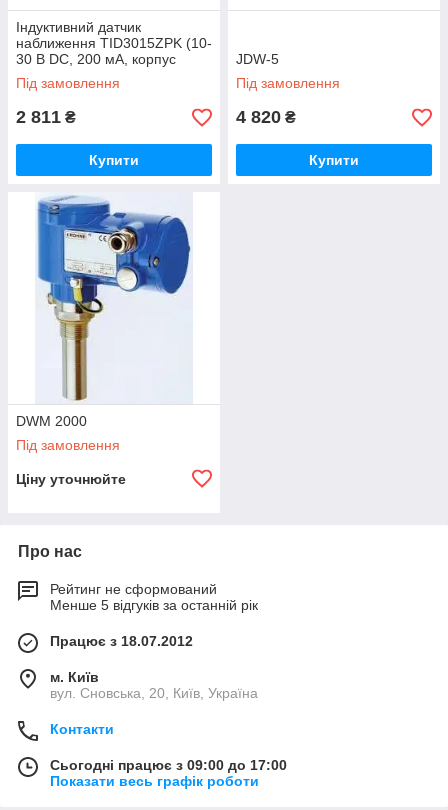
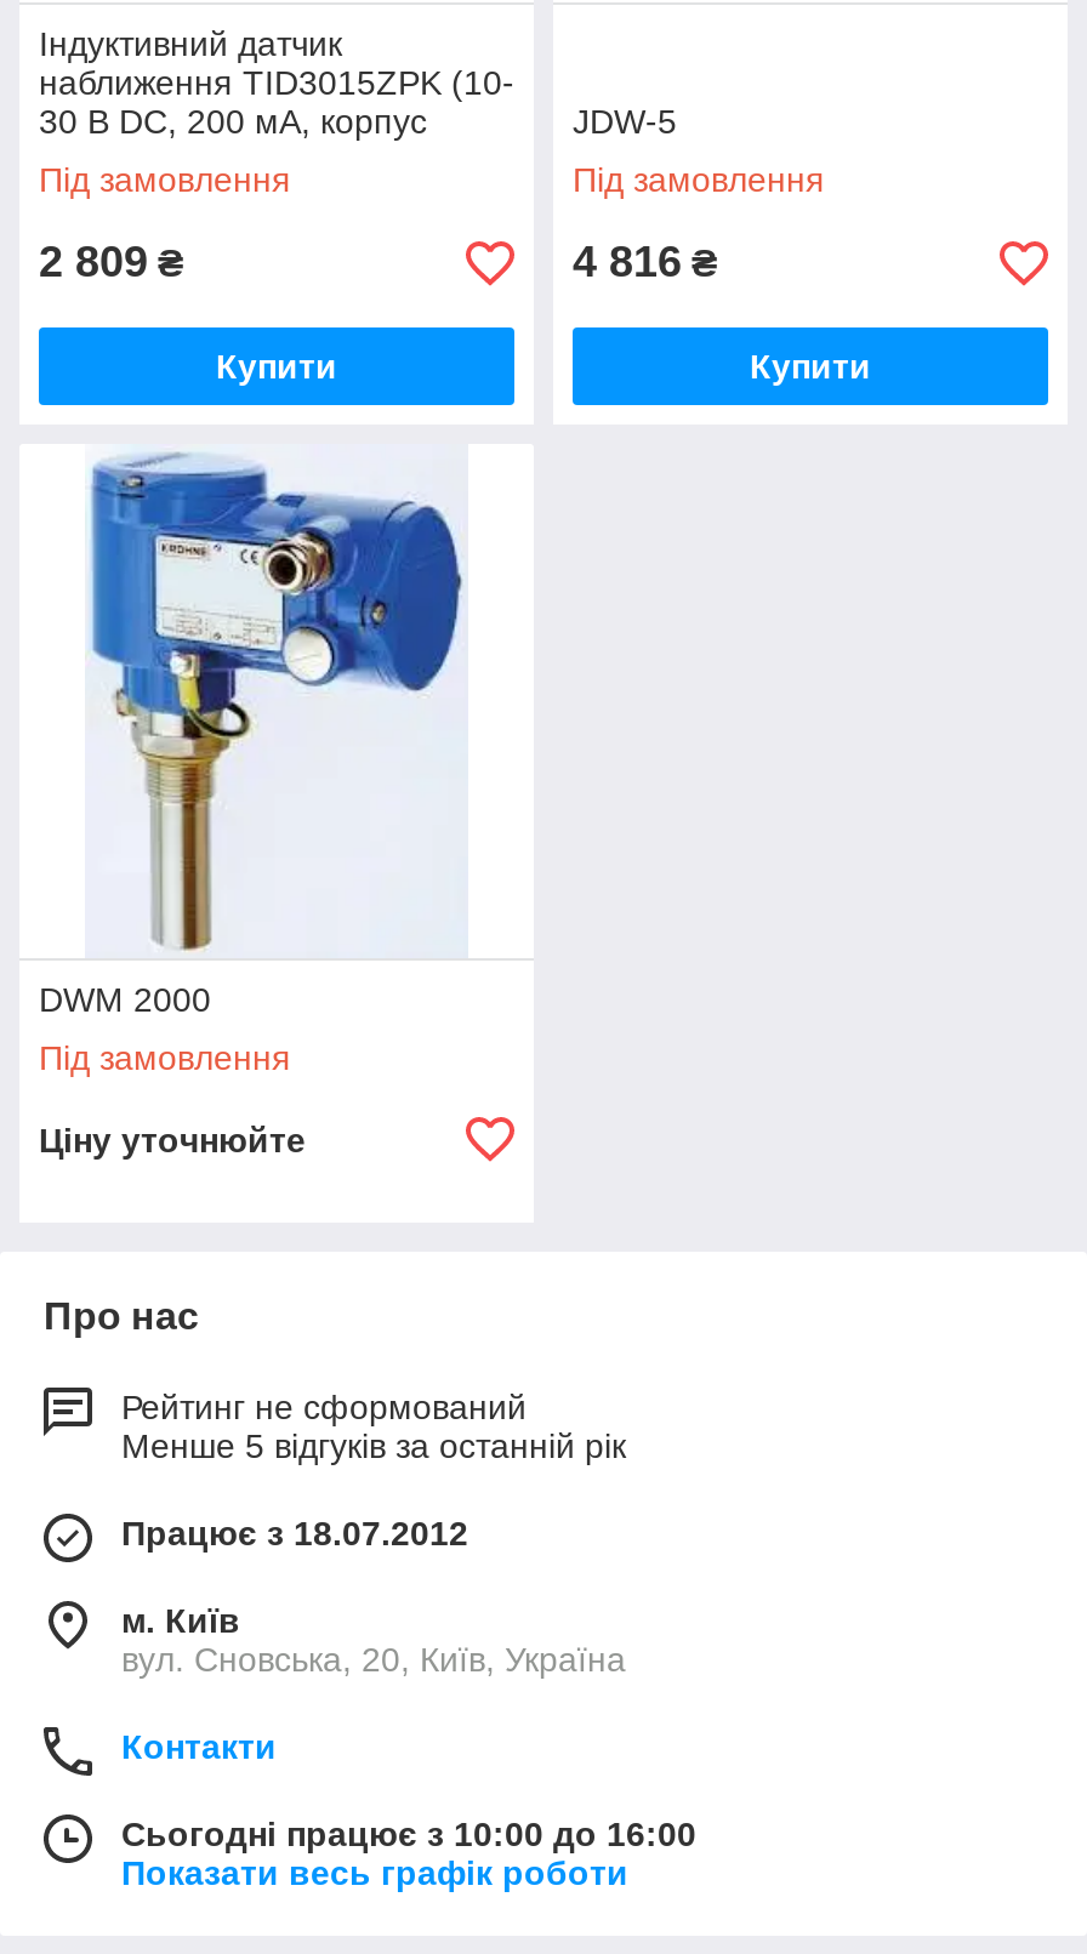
[16,107,76,127] 2 811 ₴ -> [39,238,184,286] 2 809 ₴
[236,107,296,127] 4 820 ₴ -> [573,238,718,286] 4 816 ₴
[50,757,287,773] Сьогодні працює з 09:00 до 17:00 -> [121,1815,696,1853] Сьогодні працює з 10:00 до 16:00

